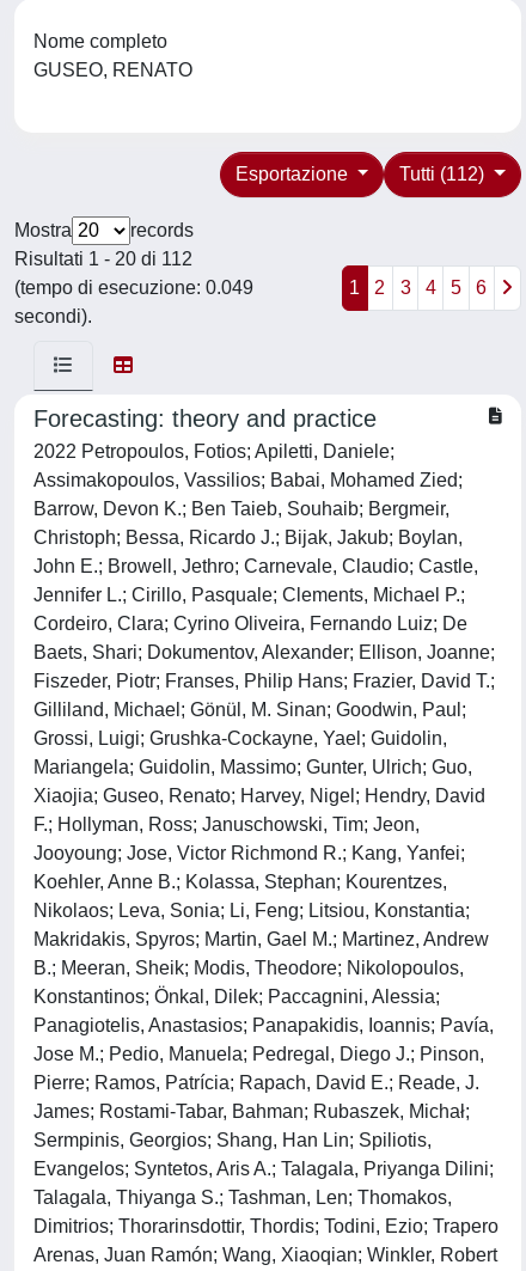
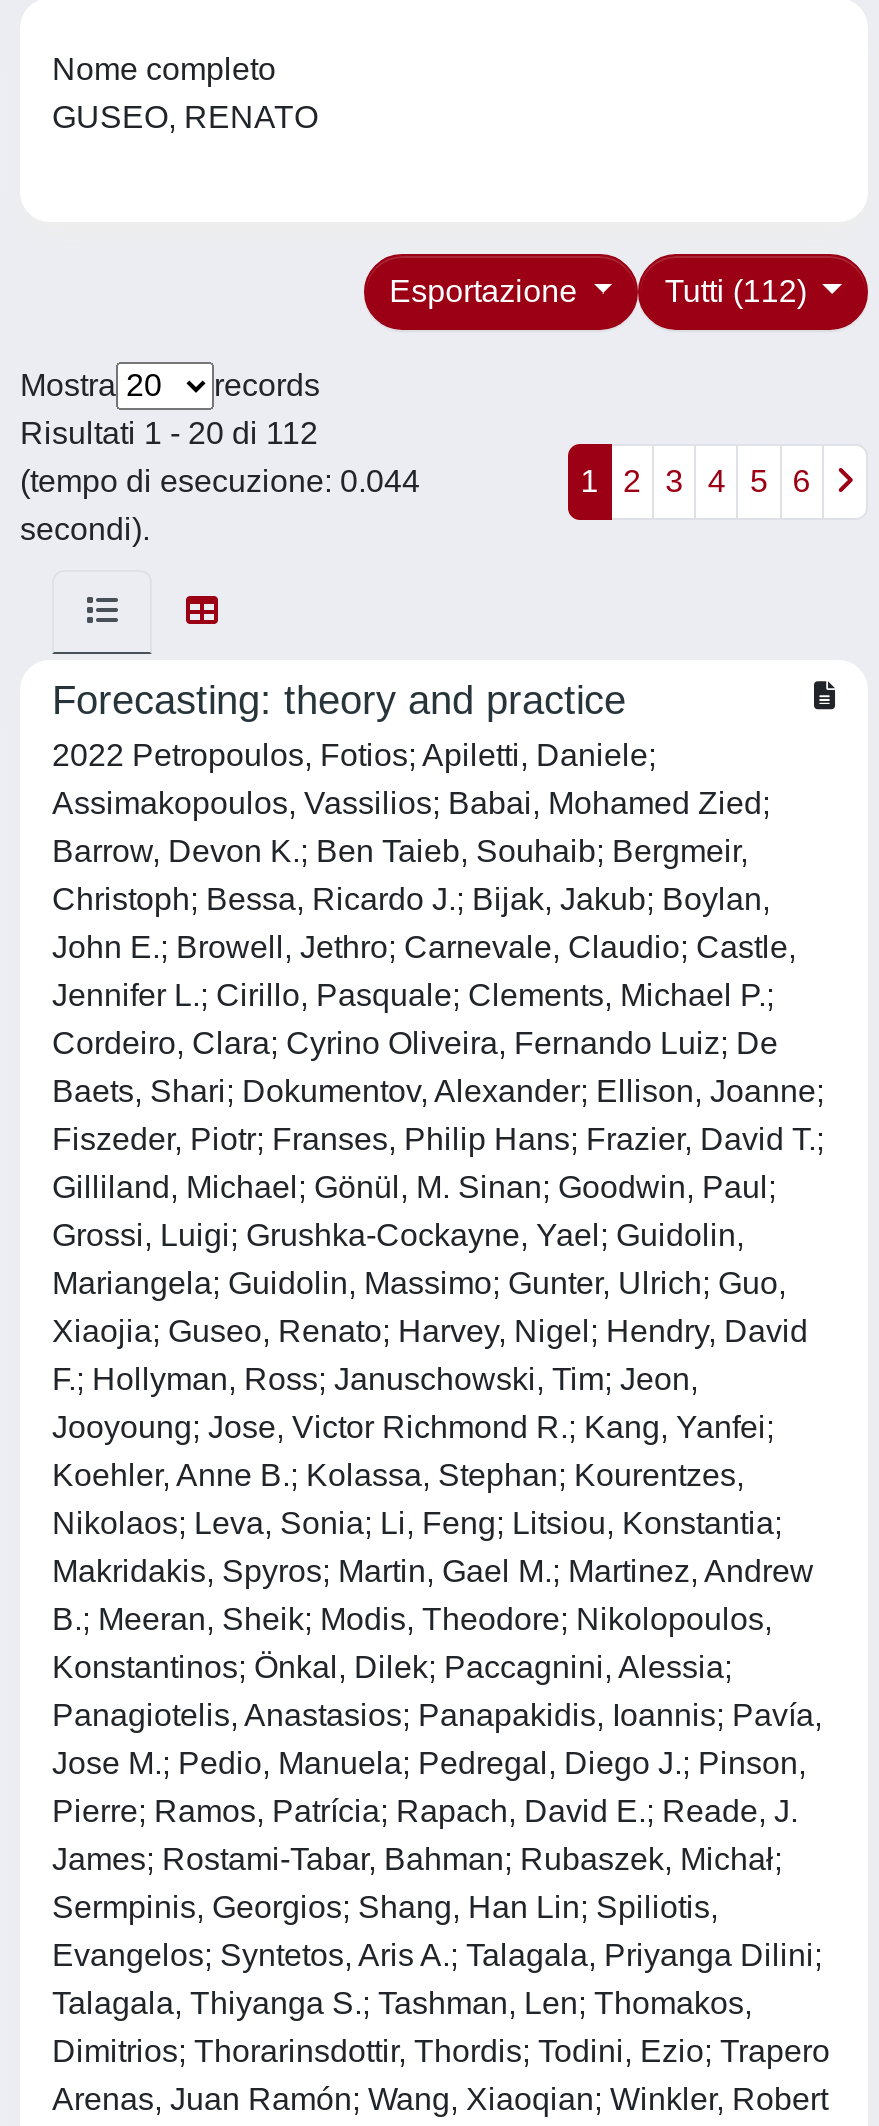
[14,277,253,298] (tempo di esecuzione: 0.049 -> [20,464,420,498] (tempo di esecuzione: 0.044

